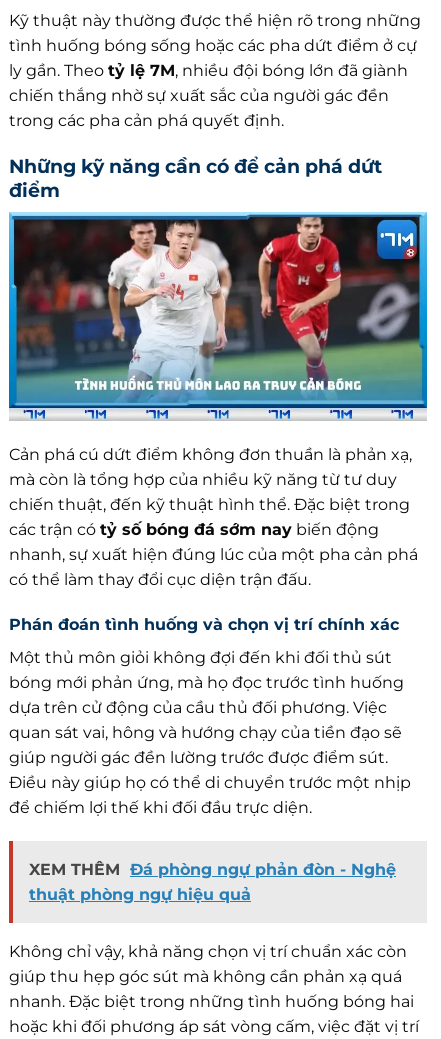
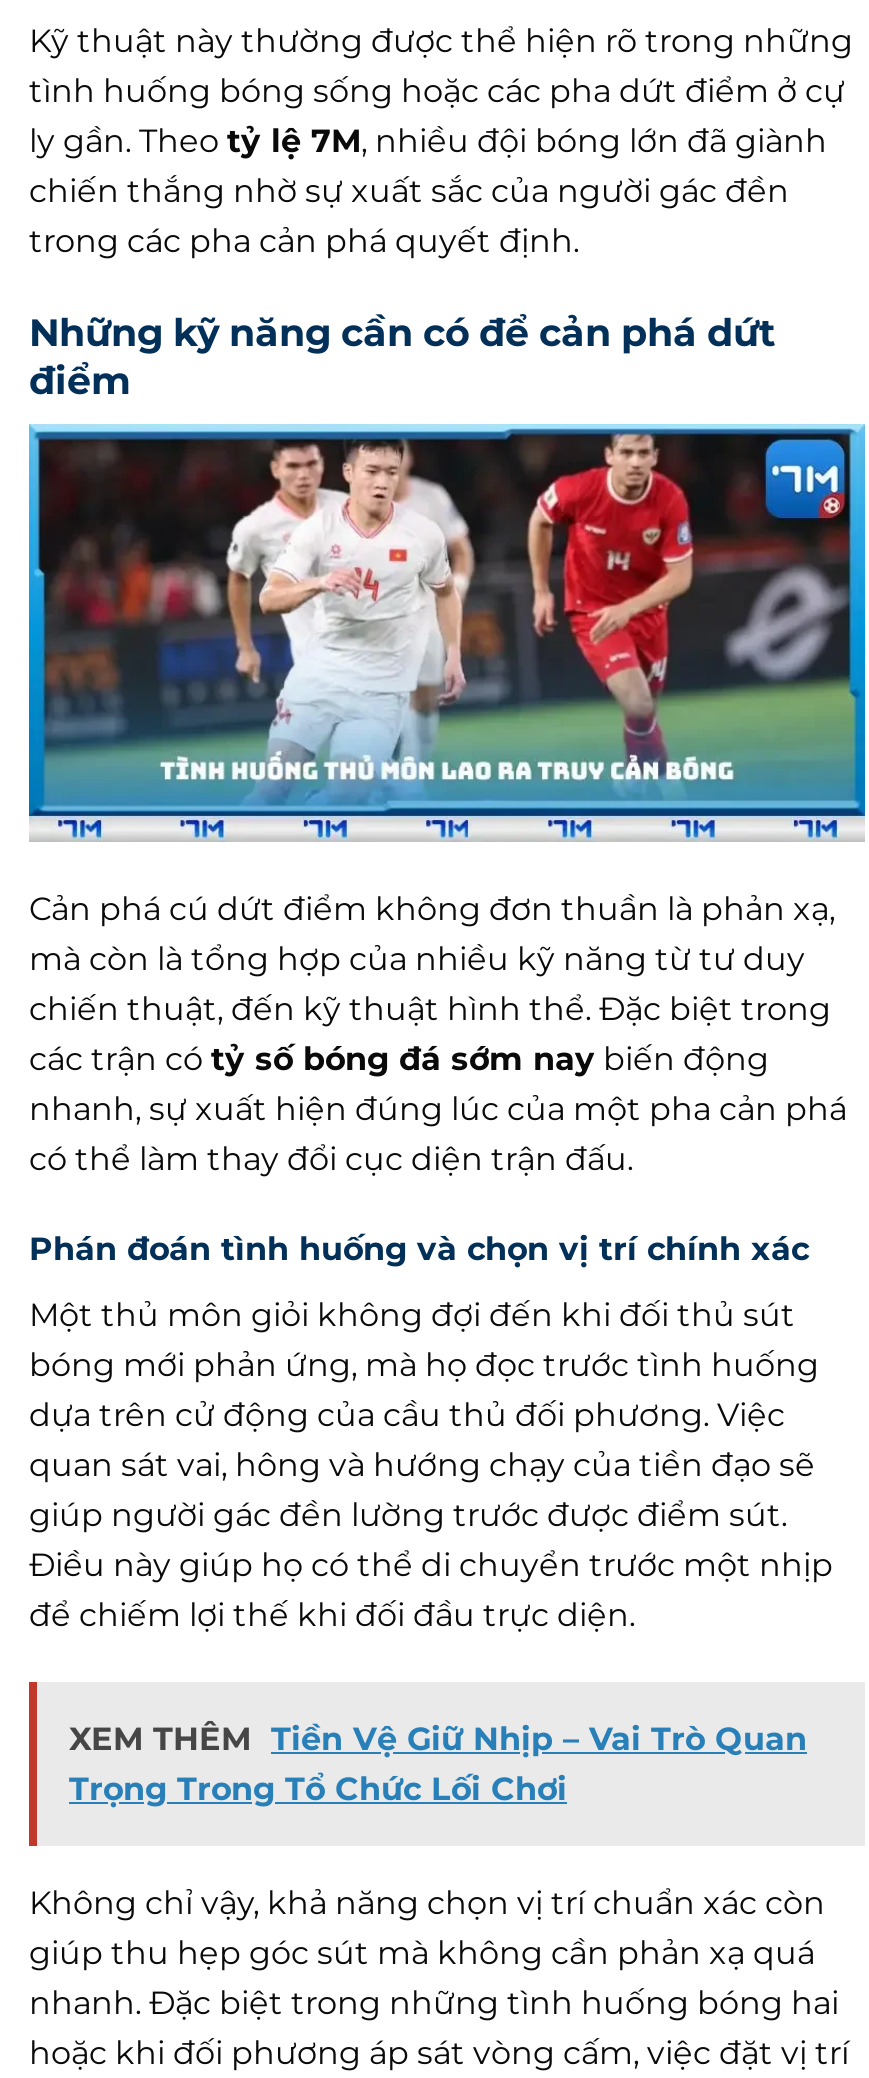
[29,860,396,904] XEM THÊM Đá phòng ngự phản đòn - Nghệ | thuật phòng ngự hiệu quả -> [69,1720,807,1808] XEM THÊM Tiền Vệ Giữ Nhịp – Vai Trò Quan | Trọng Trong Tổ Chức Lối Chơi

